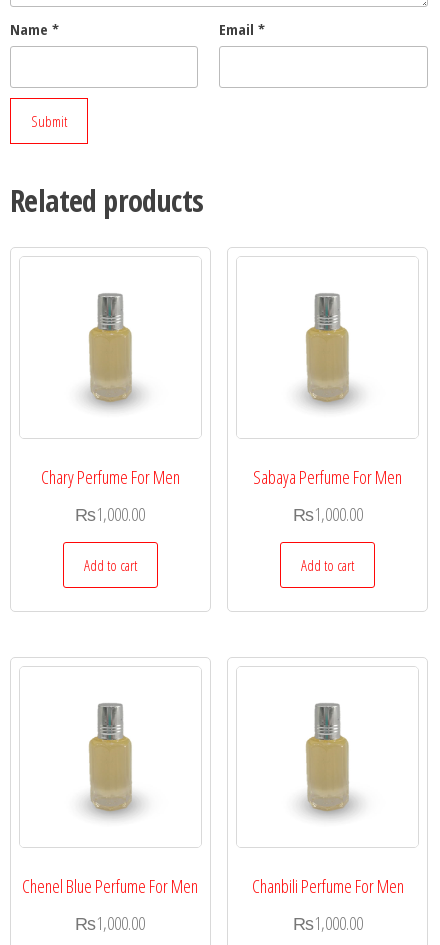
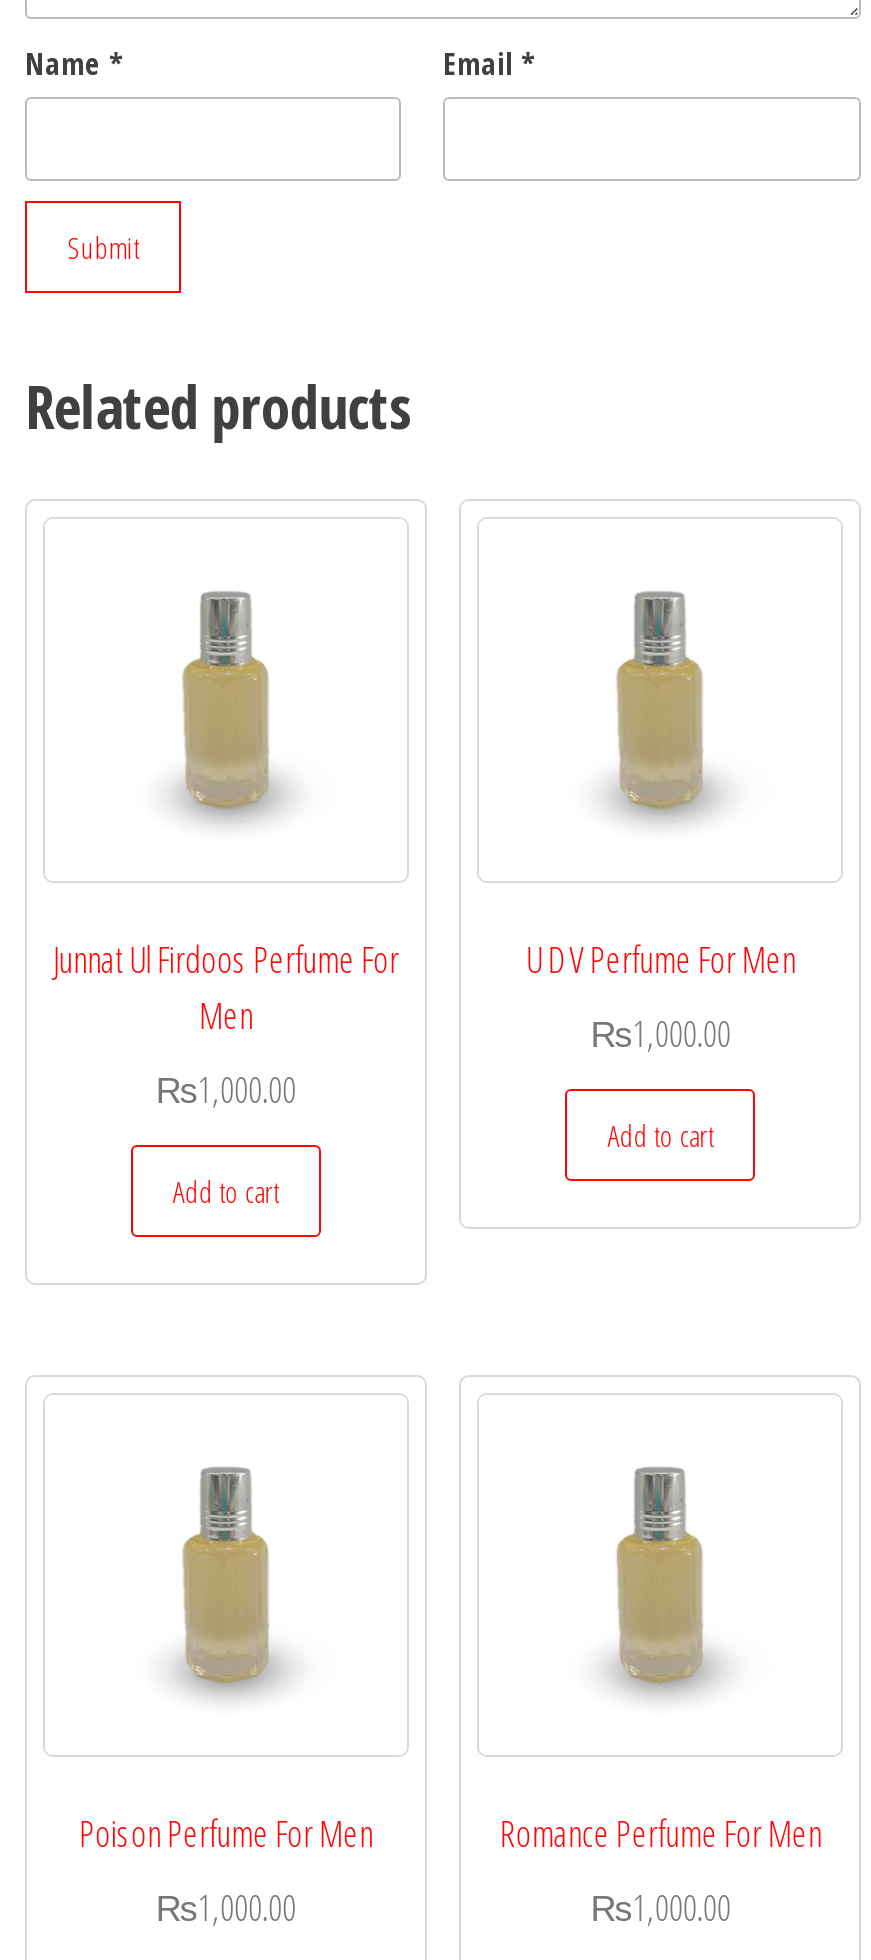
[41,465,180,489] Chary Perfume For Men -> [53,935,399,1039] Junnat Ul Firdoos Perfume For | Men
[253,465,402,489] Sabaya Perfume For Men -> [525,935,795,983] U D V Perfume For Men
[22,874,198,898] Chenel Blue Perfume For Men -> [79,1810,373,1858] Poison Perfume For Men
[252,874,404,898] Chanbili Perfume For Men -> [499,1810,821,1858] Romance Perfume For Men

